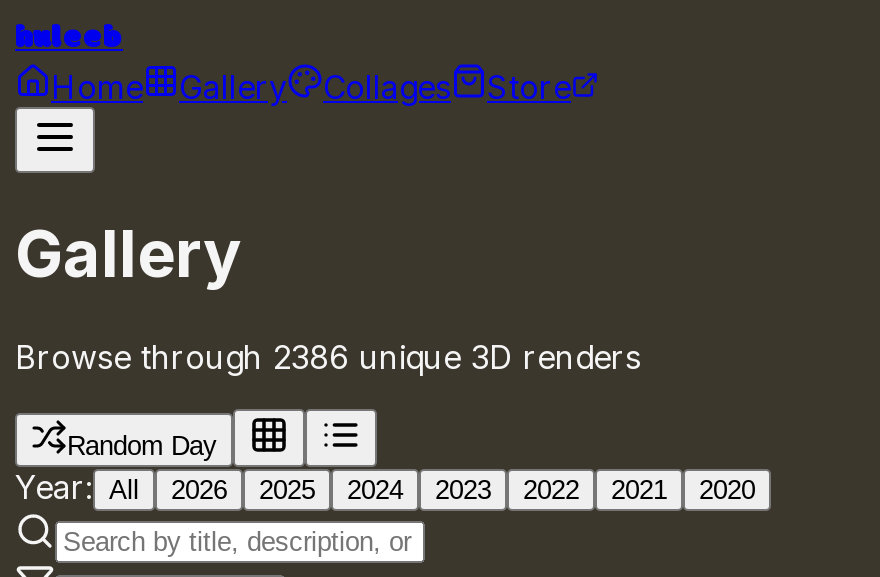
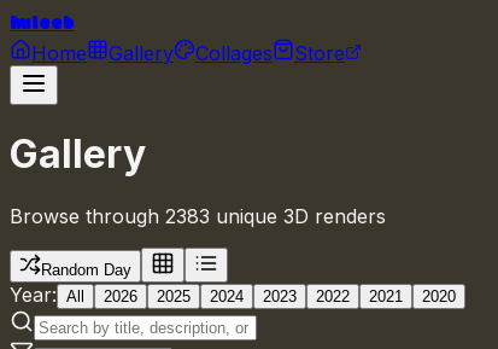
[15,337,641,377] Browse through 2386 unique 3D renders -> [10,204,386,228] Browse through 2383 unique 3D renders

